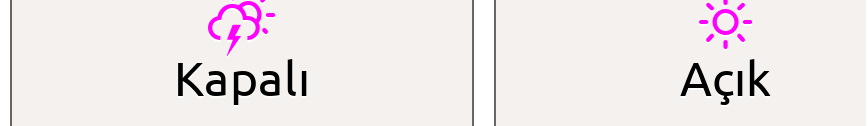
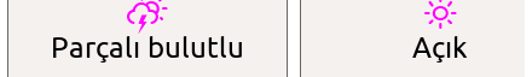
[174,52,310,106] Kapalı -> [51,31,244,64] Parçalı bulutlu

